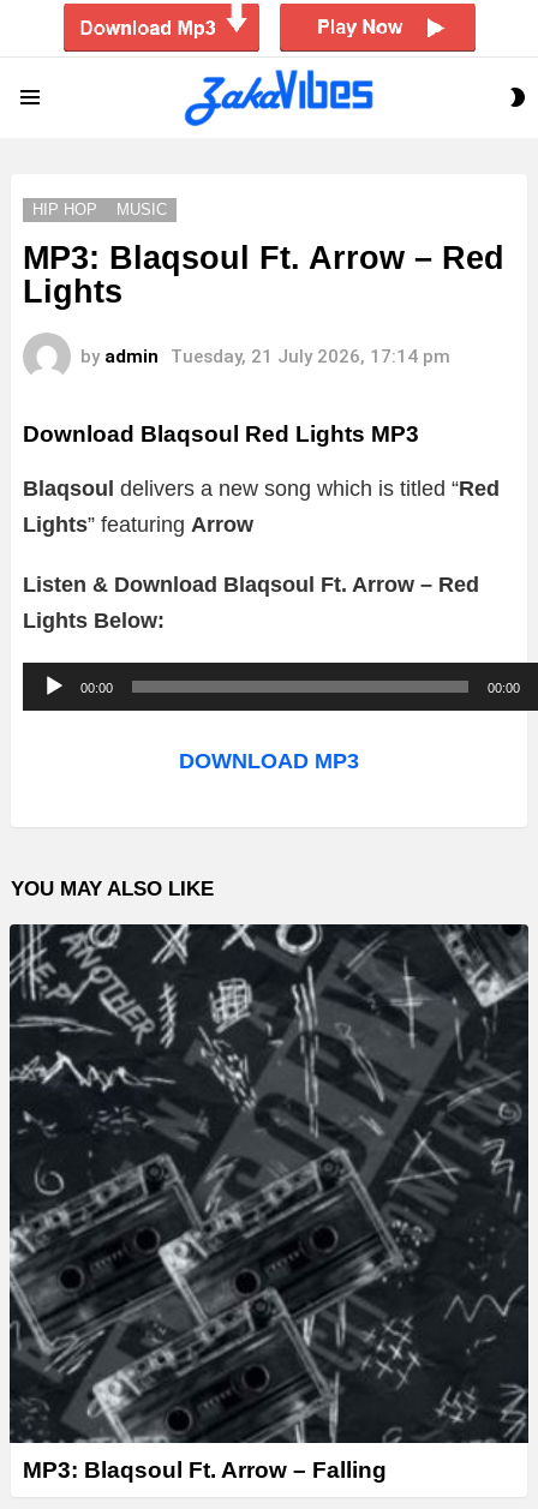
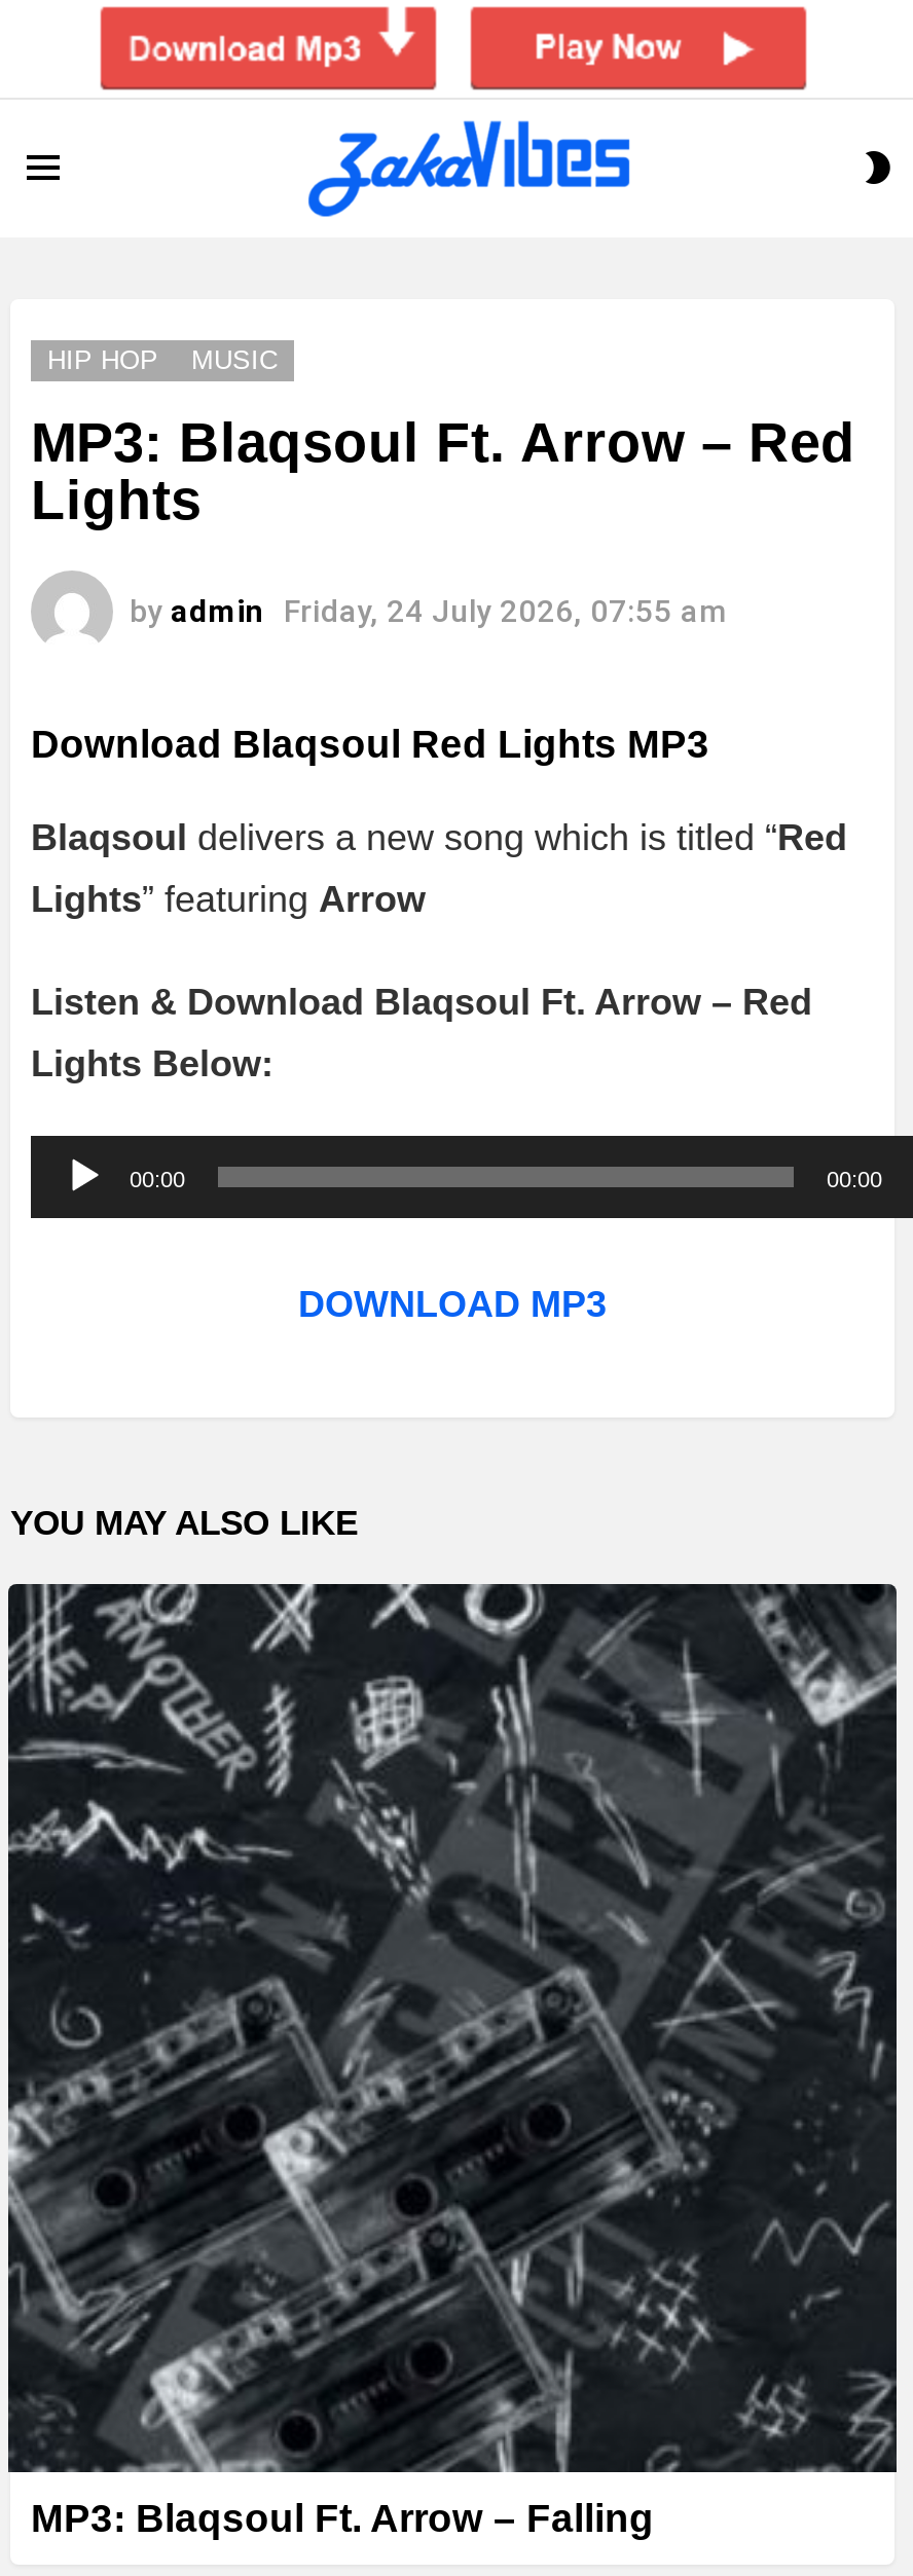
[80,346,450,368] by admin Tuesday, 21 July 2026, 17:14 pm -> [130,594,728,631] by admin Friday, 24 July 2026, 07:55 am

